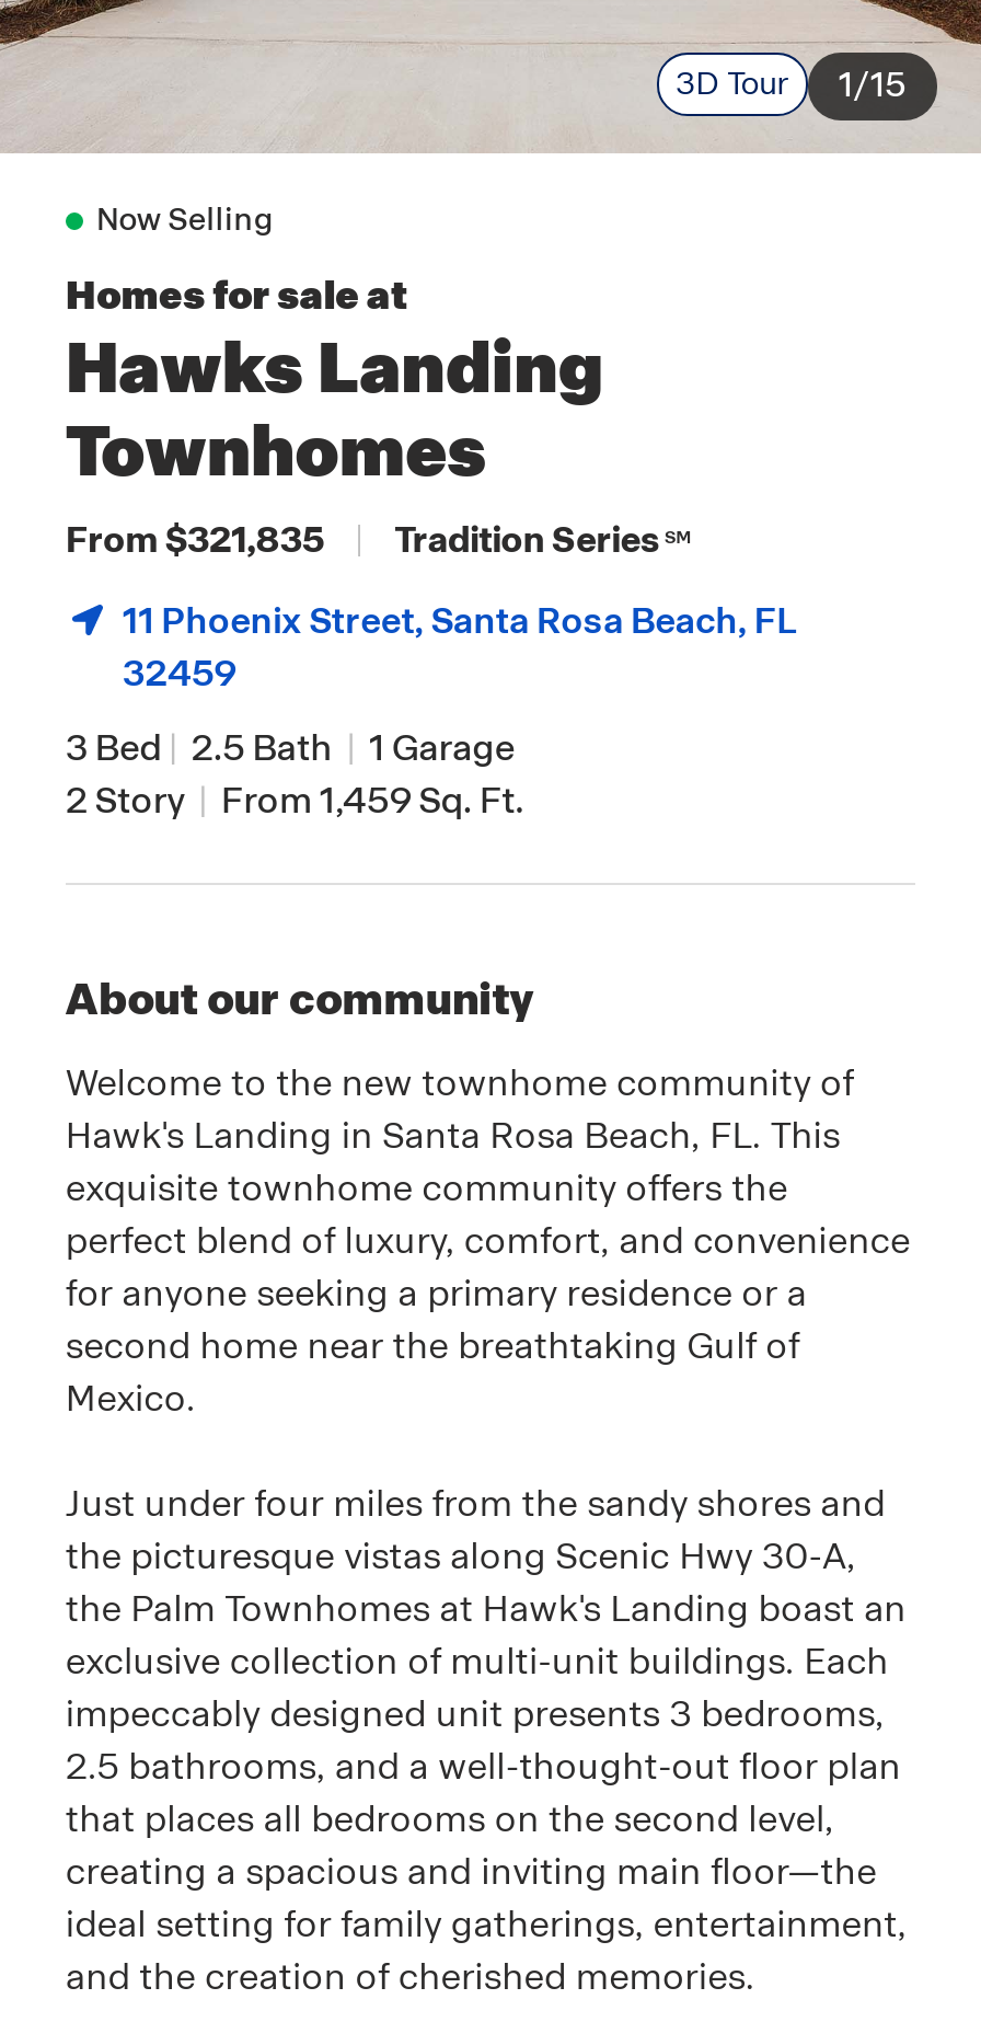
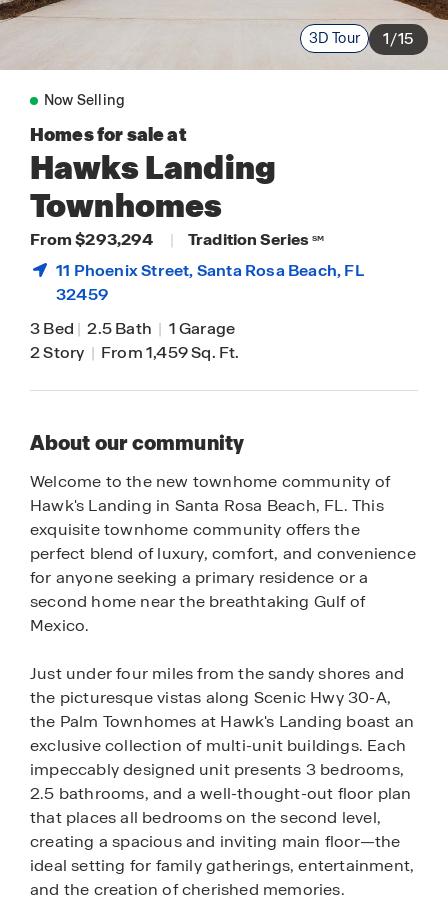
[66,517,324,563] From $321,835 -> [30,229,156,250] From $293,294

